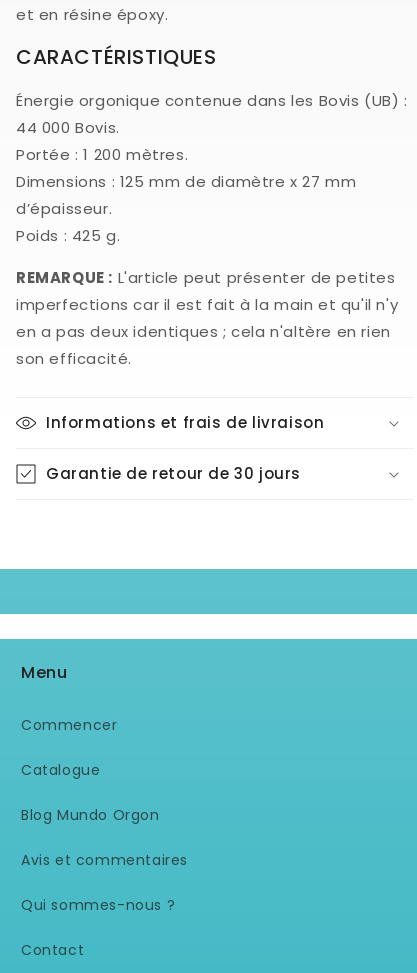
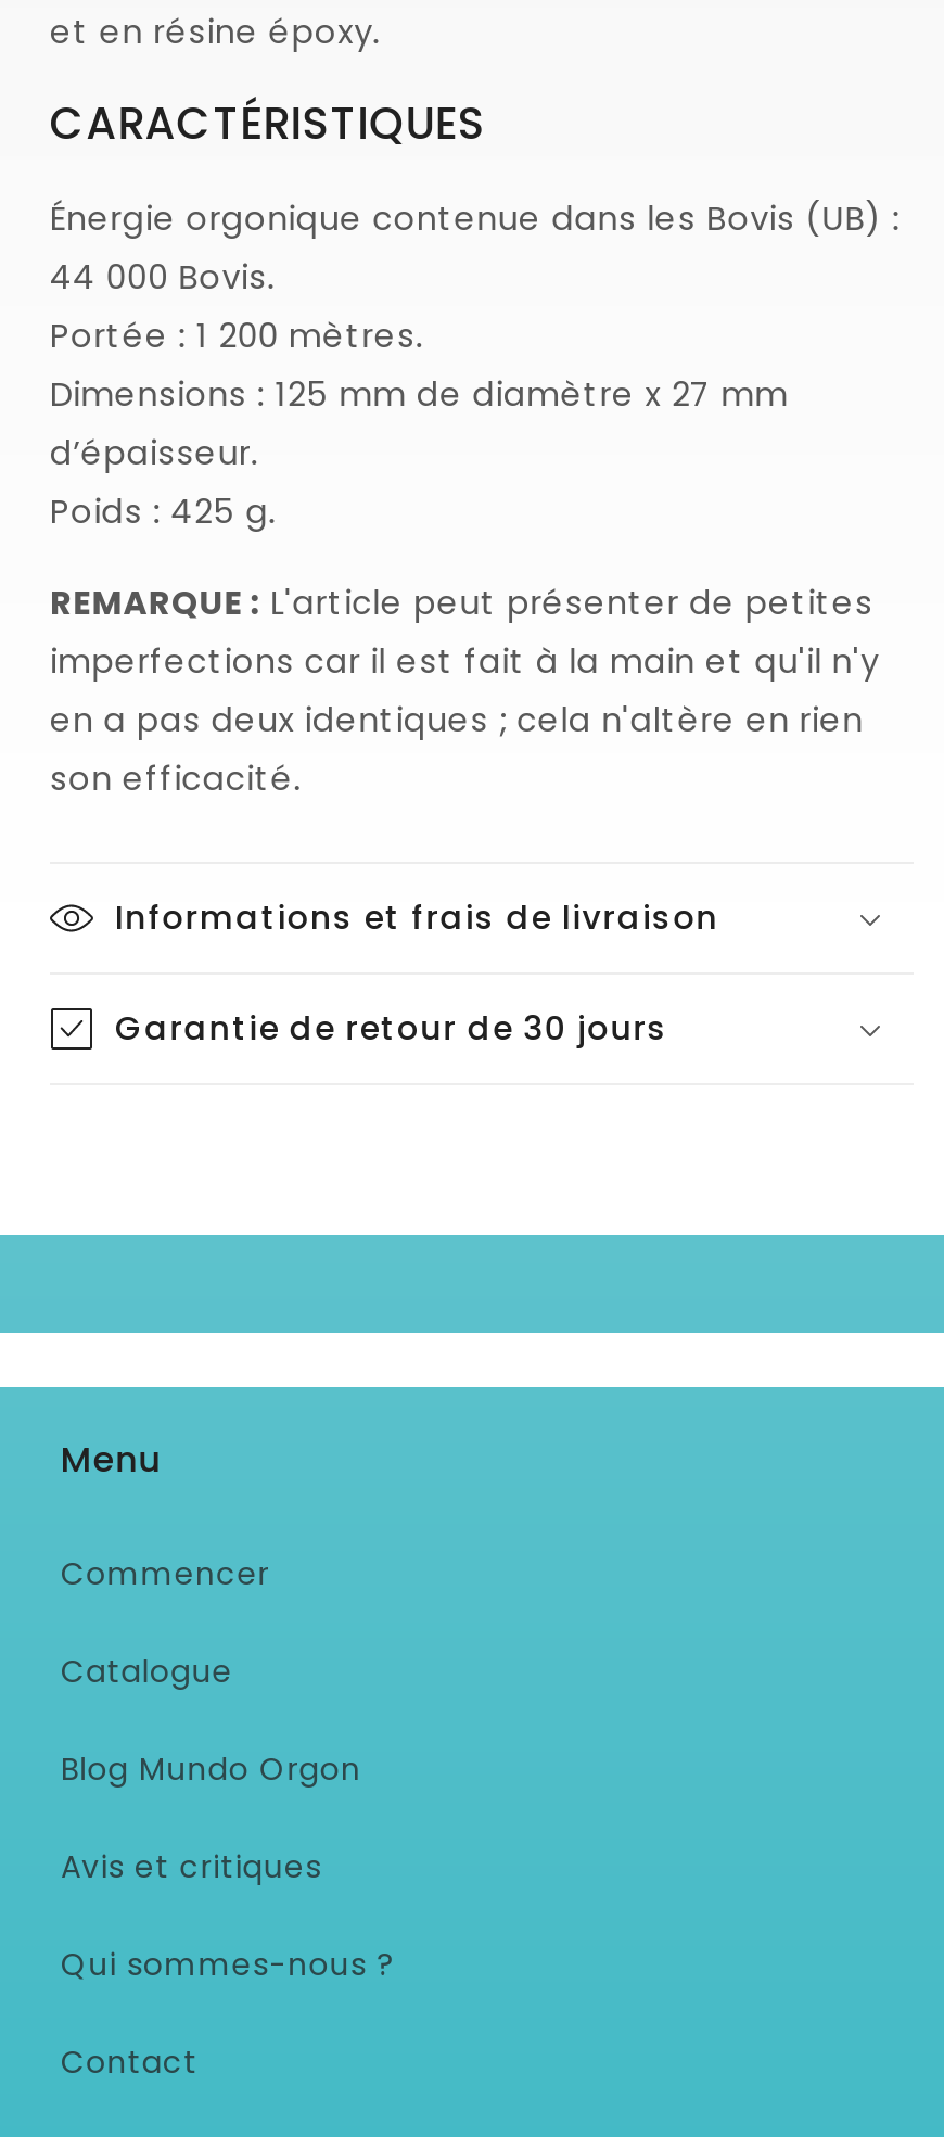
[21,850,188,870] Avis et commentaires -> [61,1845,322,1888] Avis et critiques

